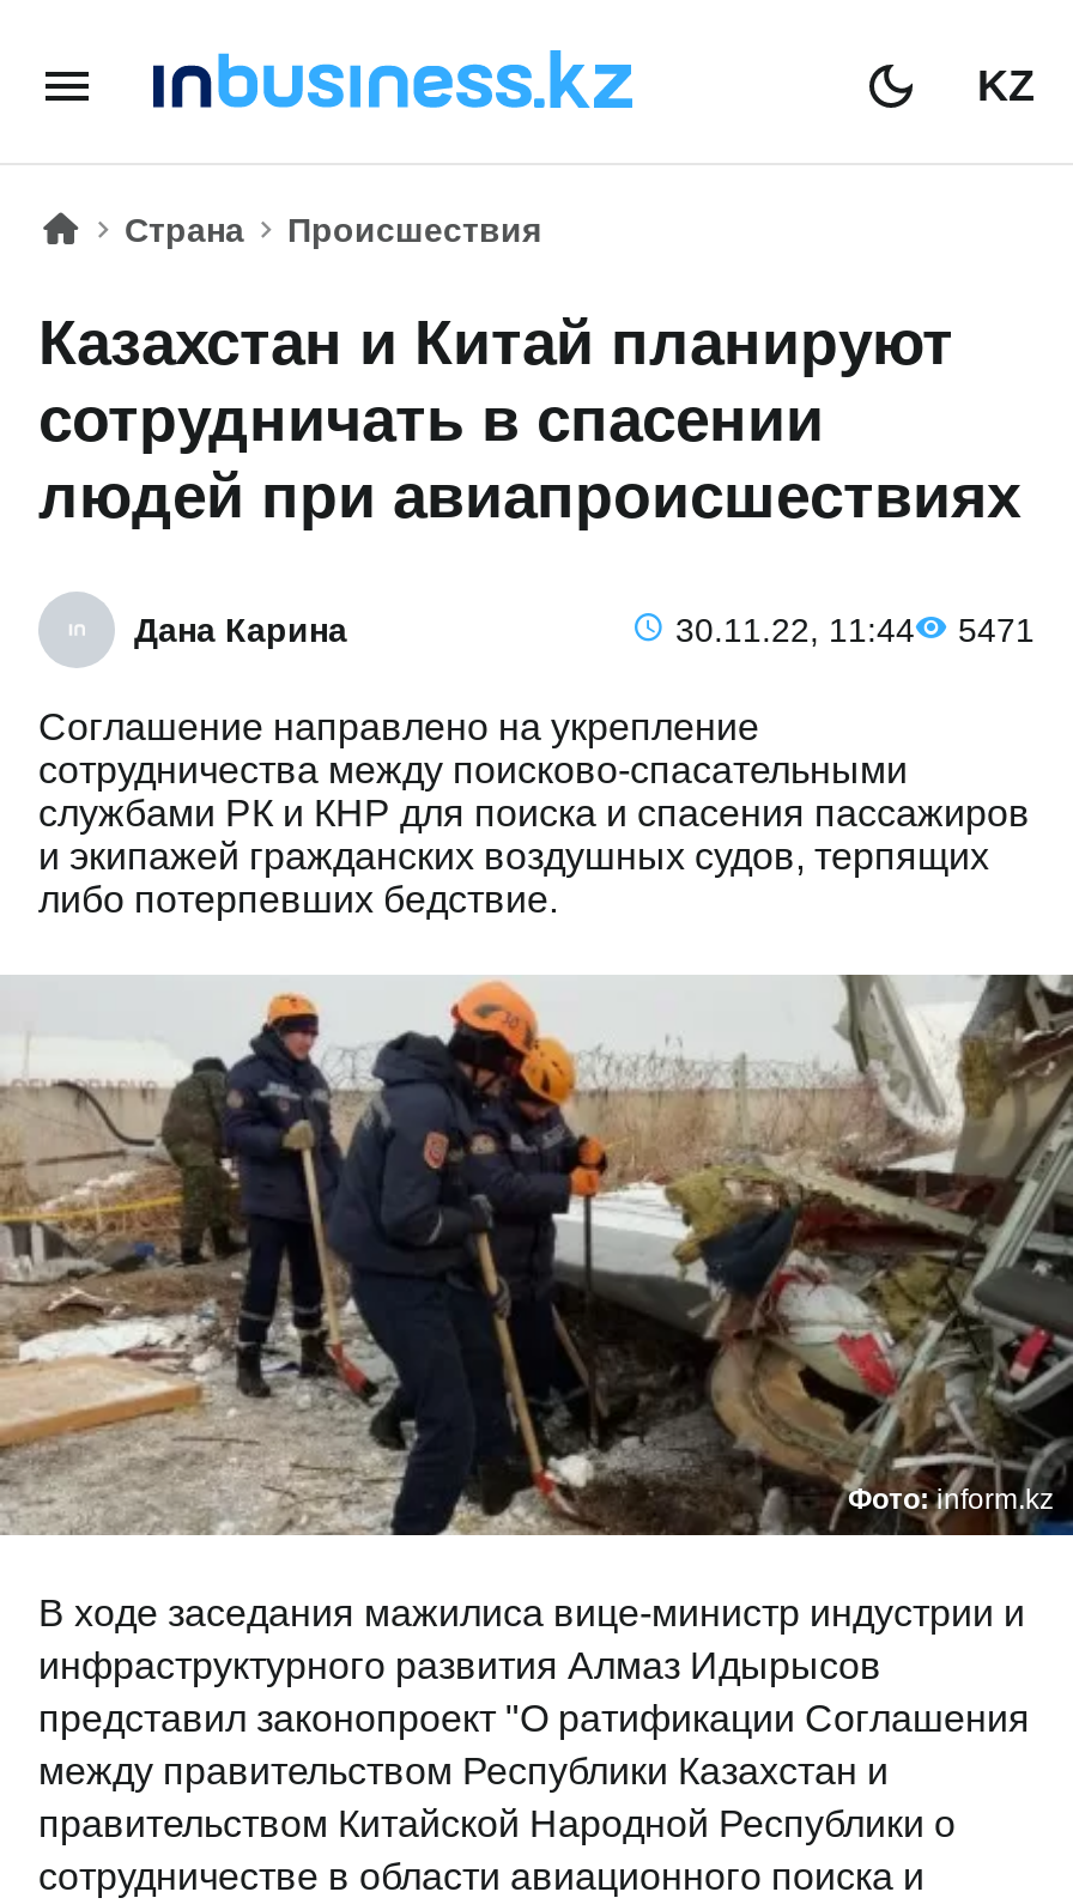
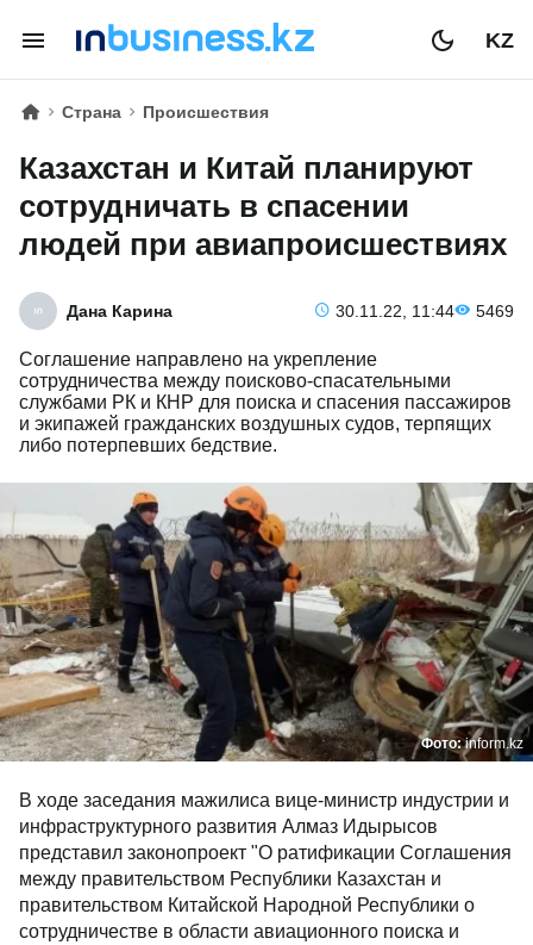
[675,611,1035,649] 30.11.22, 11:44 5471 -> [336,301,514,321] 30.11.22, 11:44 5469

